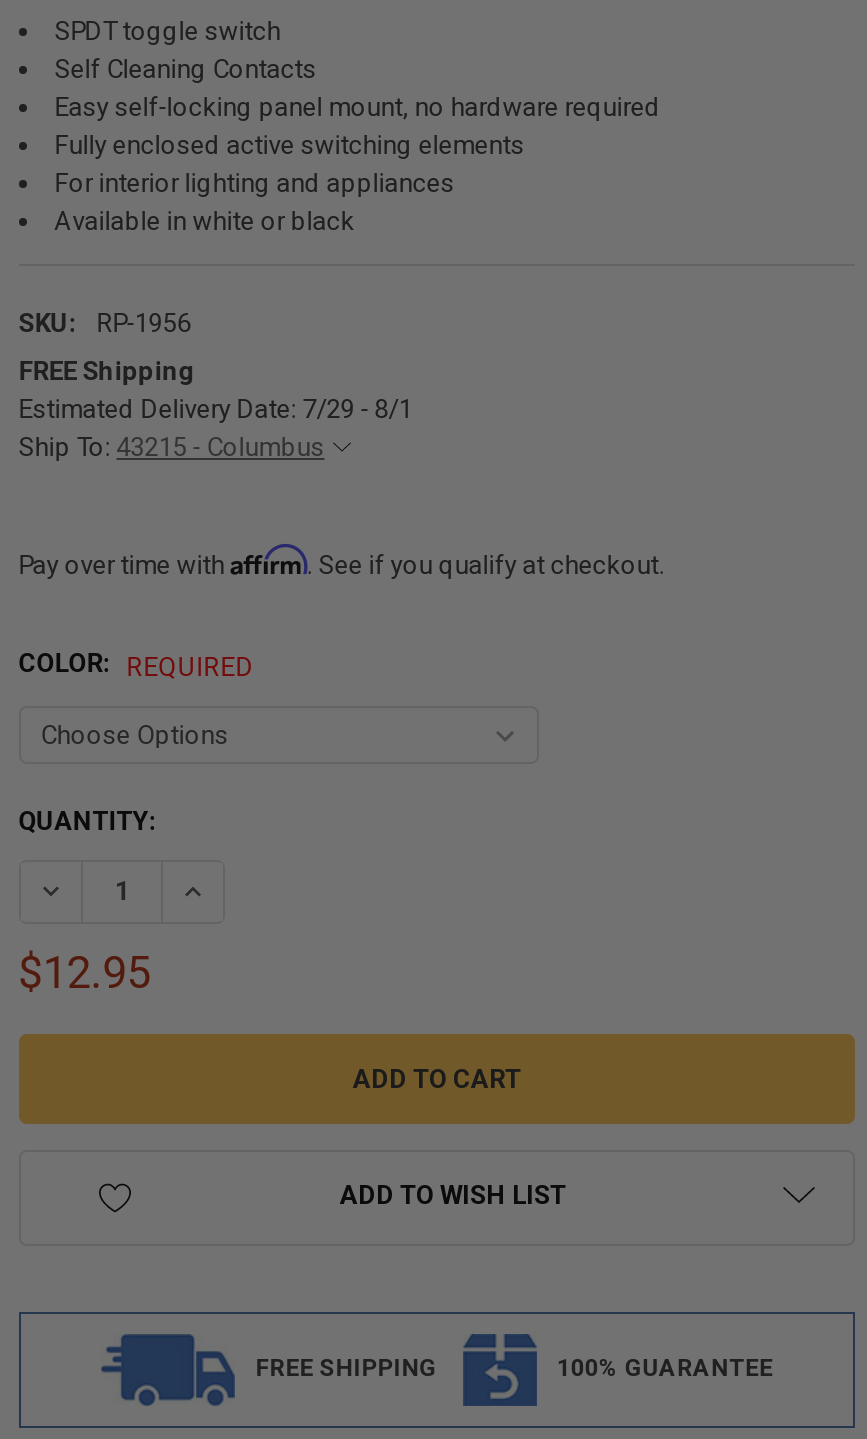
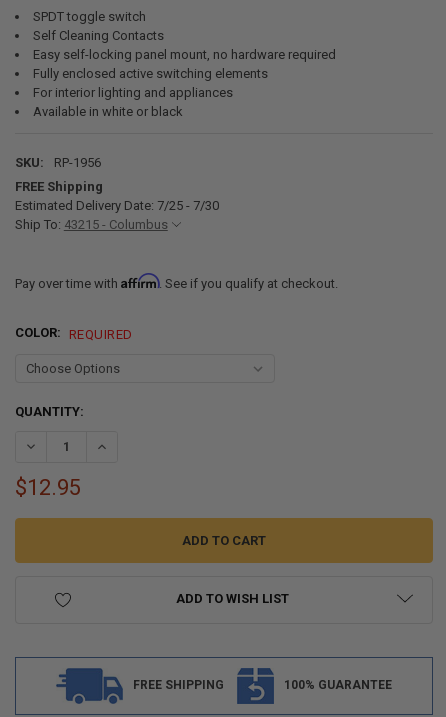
[19,394,413,424] Estimated Delivery Date: 7/29 - 8/1 -> [15,198,219,213] Estimated Delivery Date: 7/25 - 7/30

